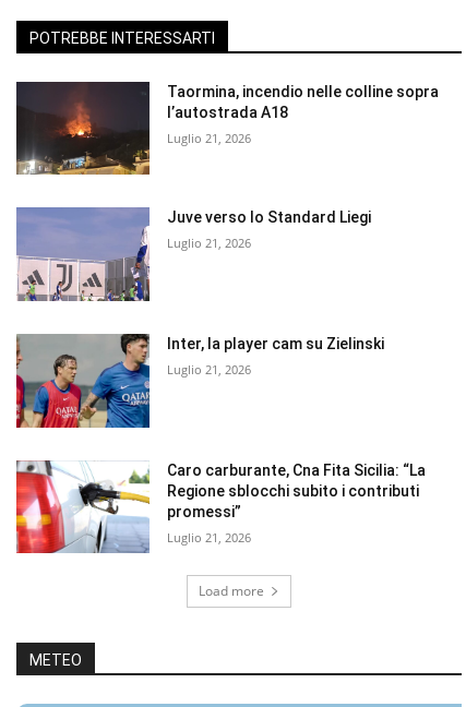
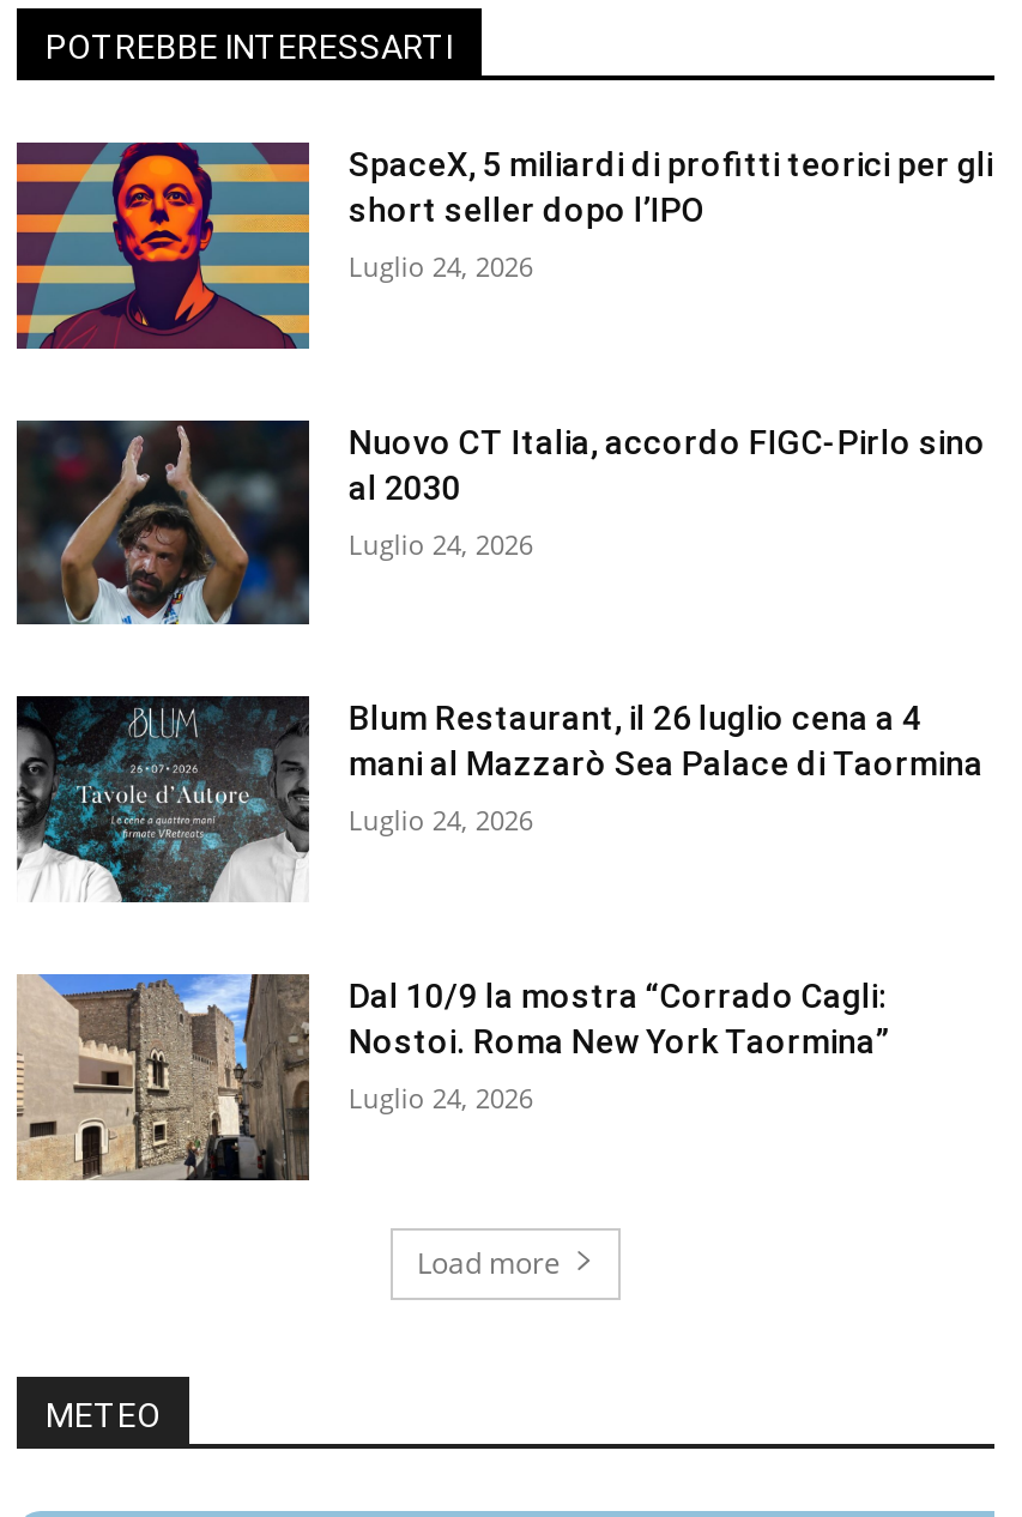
[15,81,439,176] [image] | Taormina, incendio nelle colline sopra | l’autostrada A18 -> [14,139,993,350] [image] | SpaceX, 5 miliardi di profitti teorici per gli | short seller dopo l’IPO
[167,129,251,146] Luglio 21, 2026 -> [348,248,533,284] Luglio 24, 2026
[16,207,371,301] [image] | Juve verso lo Standard Liegi -> [14,419,986,625] [image] | Nuovo CT Italia, accordo FIGC-Pirlo sino | al 2030
[167,235,251,251] Luglio 21, 2026 -> [348,526,533,562] Luglio 24, 2026
[15,334,385,429] [image] | Inter, la player cam su Zielinski -> [14,695,983,906] [image] | Blum Restaurant, il 26 luglio cena a 4 | mani al Mazzarò Sea Palace di Taormina
[167,361,251,378] Luglio 21, 2026 -> [348,803,533,839] Luglio 24, 2026
[15,459,426,553] [image] | Caro carburante, Cna Fita Sicilia: “La | Regione sblocchi subito i contributi | promessi” -> [17,973,890,1181] [image] | Dal 10/9 la mostra “Corrado Cagli: | Nostoi. Roma New York Taormina”
[167,529,251,545] Luglio 21, 2026 -> [348,1080,533,1116] Luglio 24, 2026

